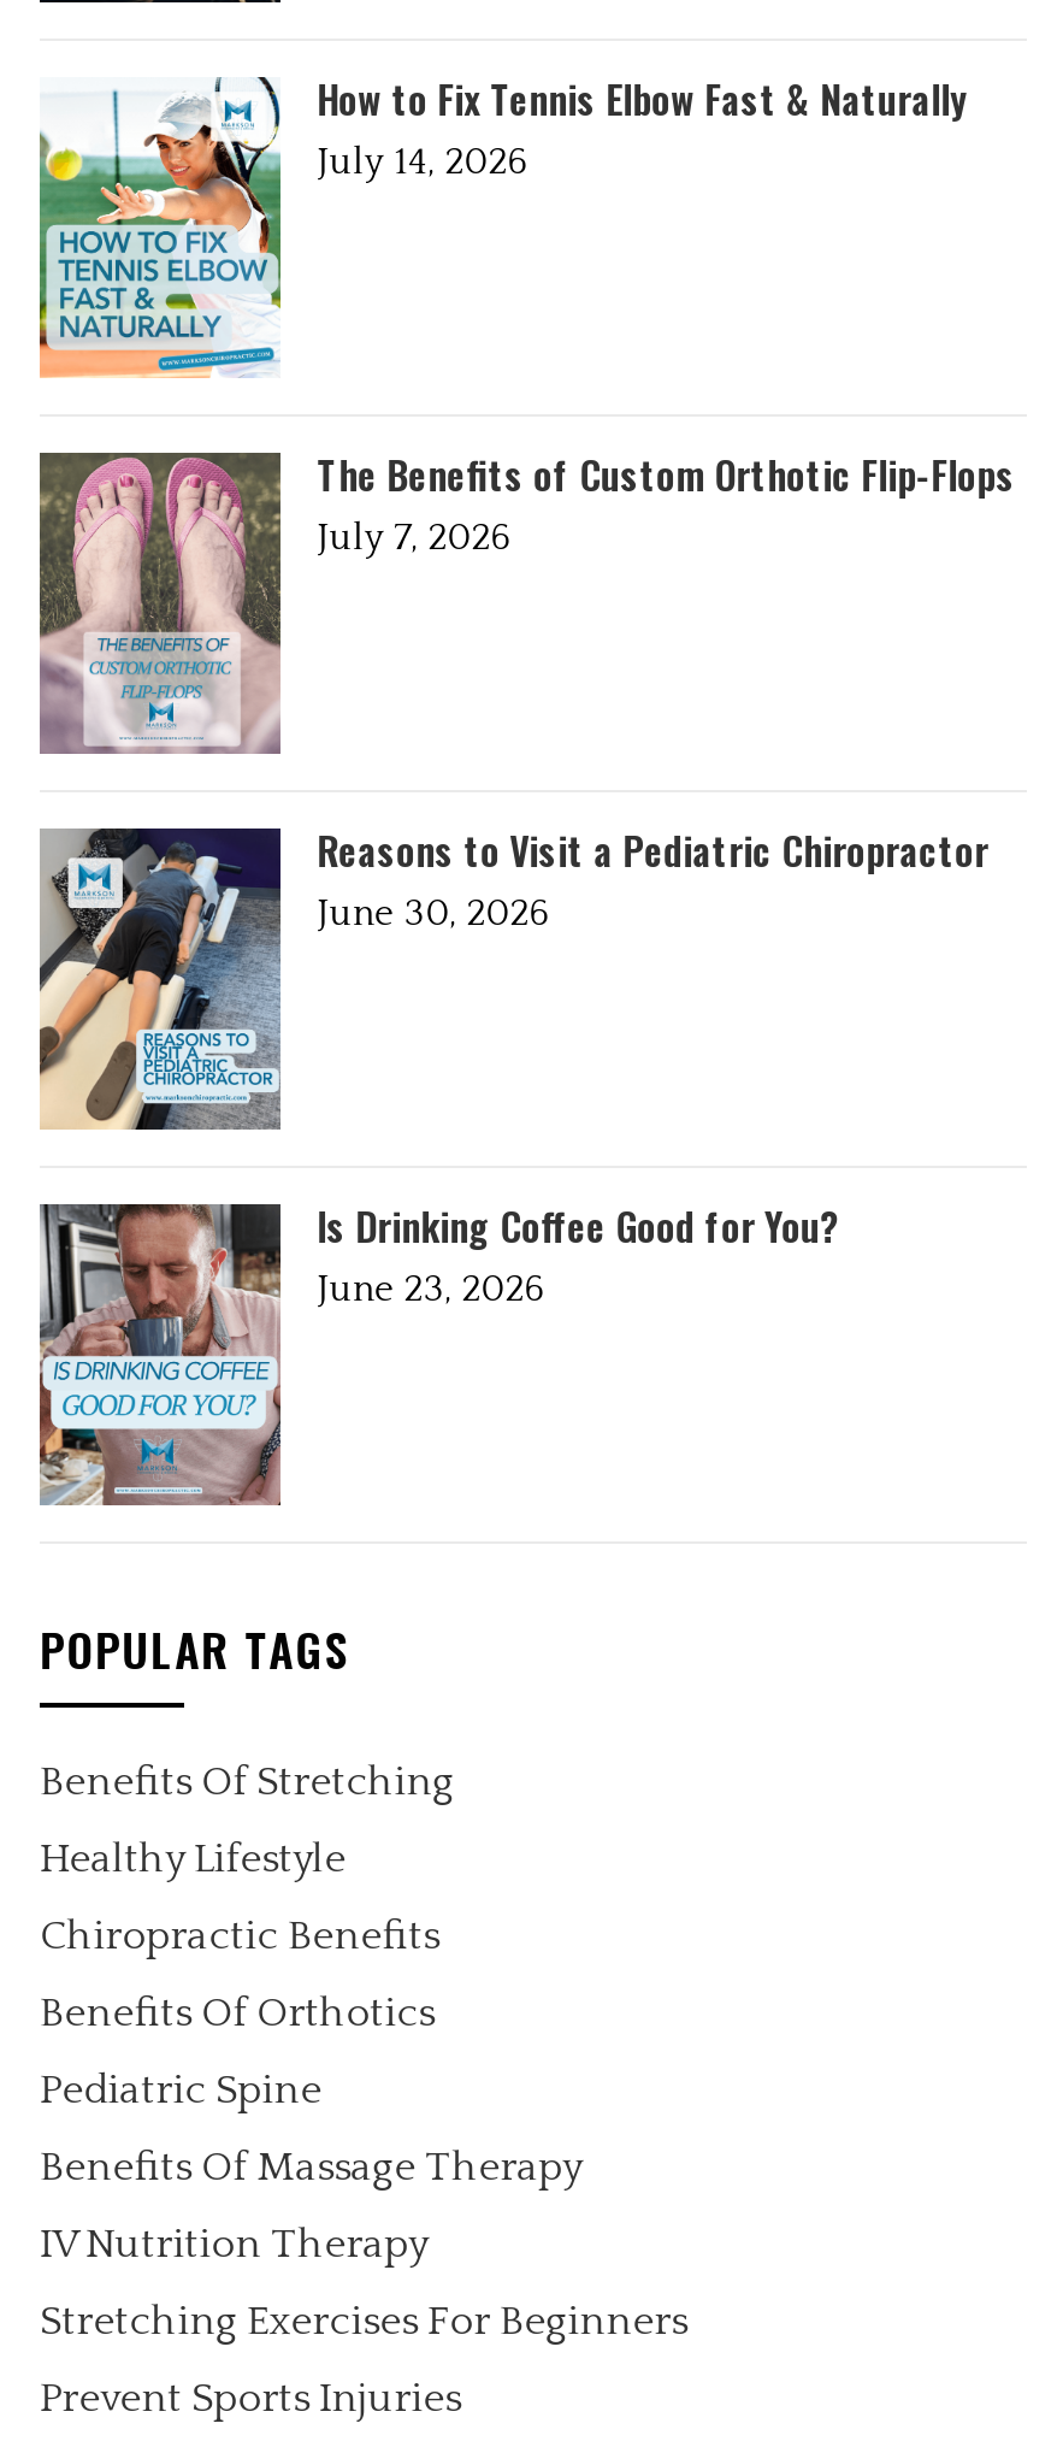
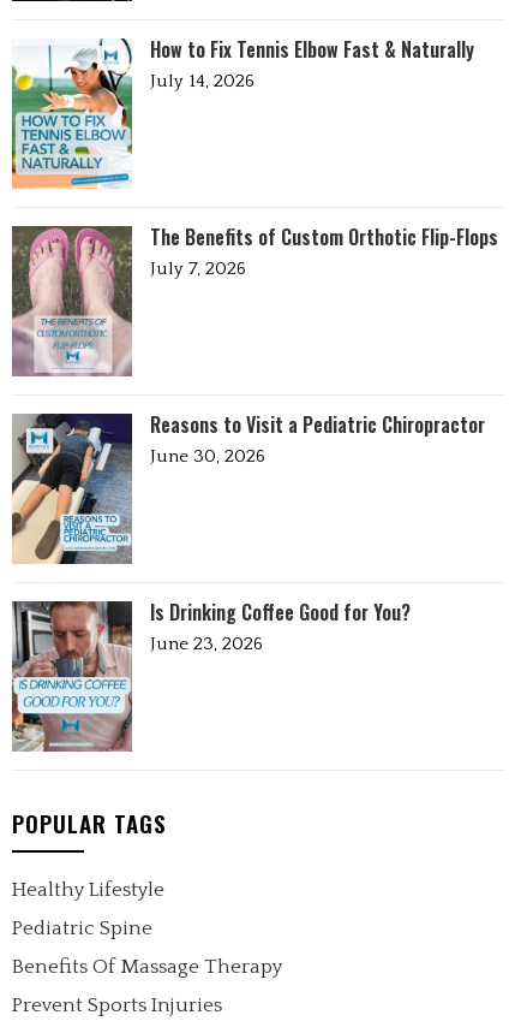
[40,1761,454,1804] Benefits Of Stretching -> none
[40,1915,440,2035] Chiropractic Benefits | Benefits Of Orthotics -> none
[40,2223,688,2344] IV Nutrition Therapy | Stretching Exercises For Beginners -> none

